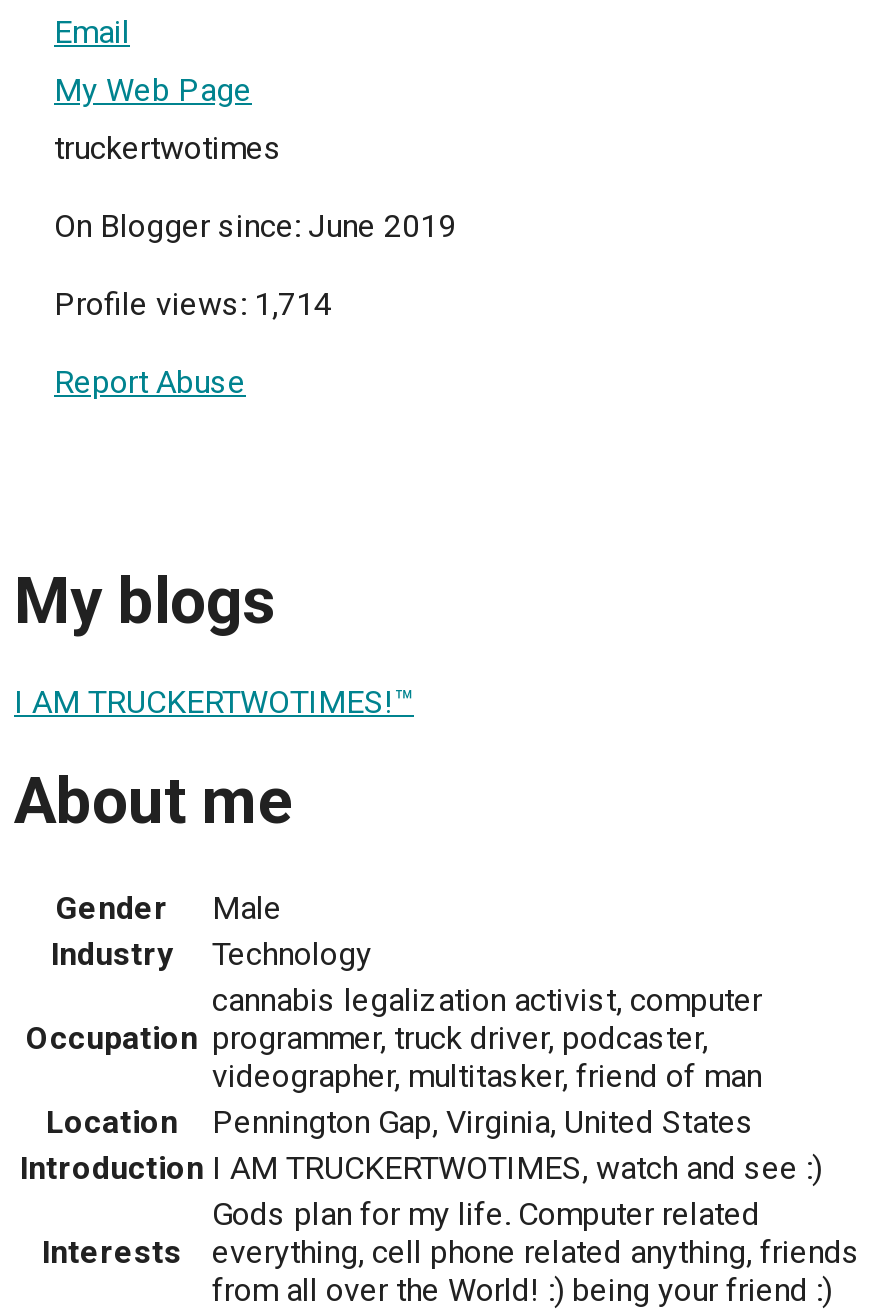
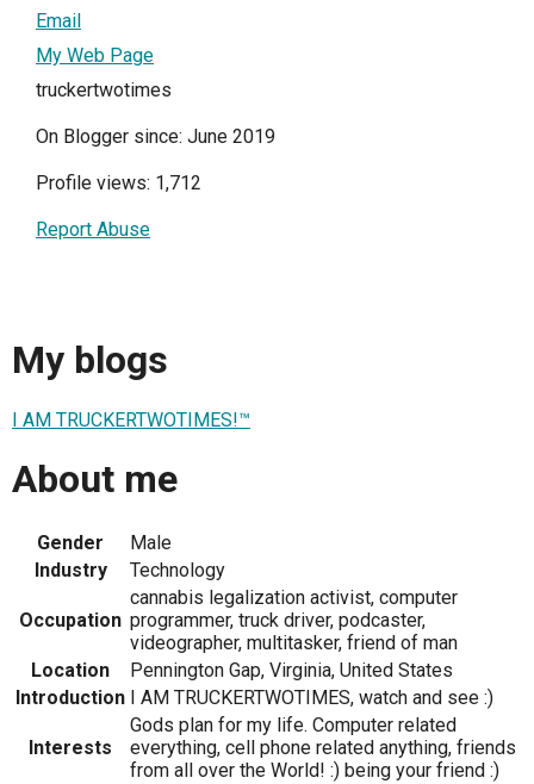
[54,285,332,323] Profile views: 1,714 -> [36,171,201,194] Profile views: 1,712

